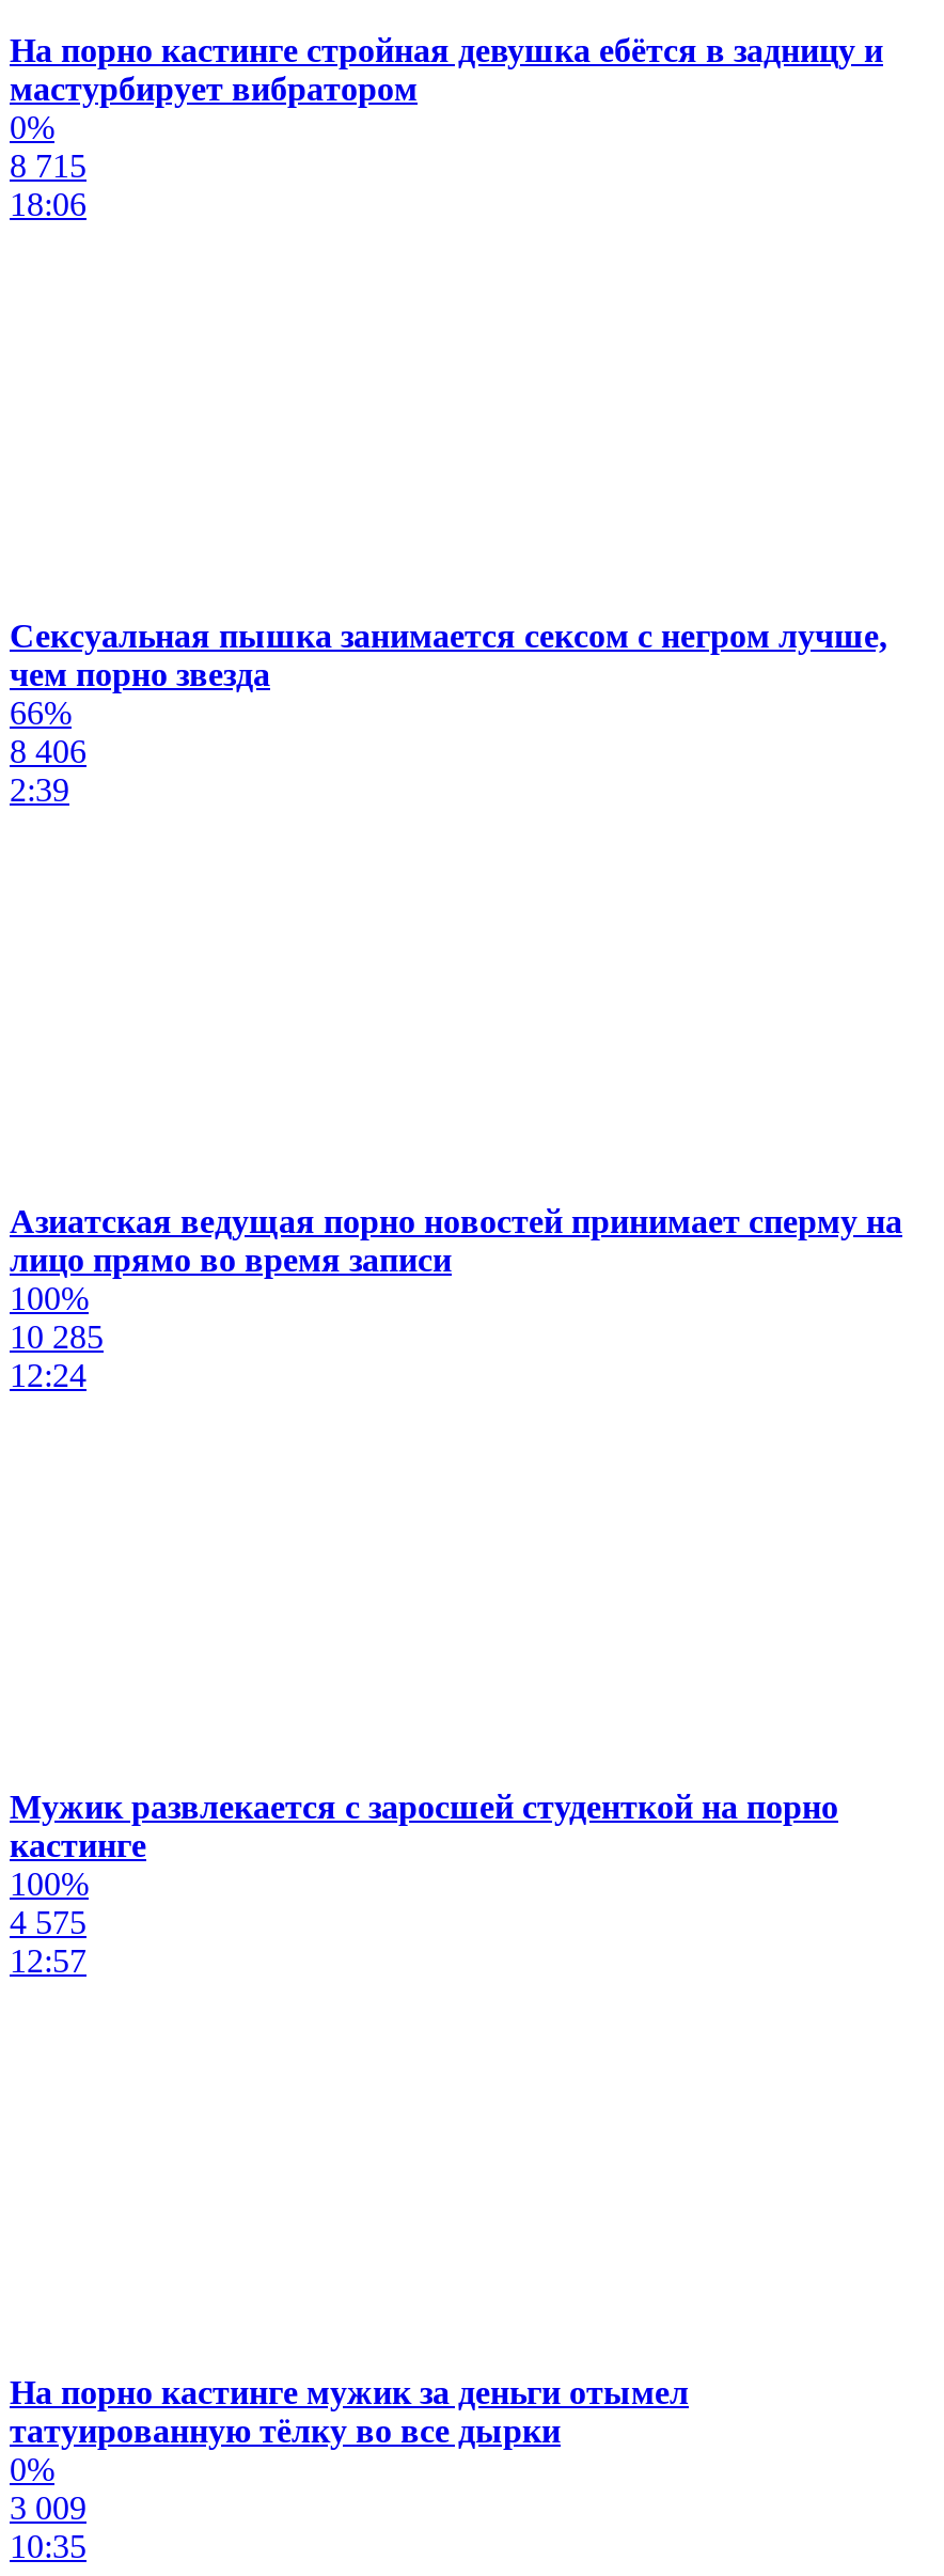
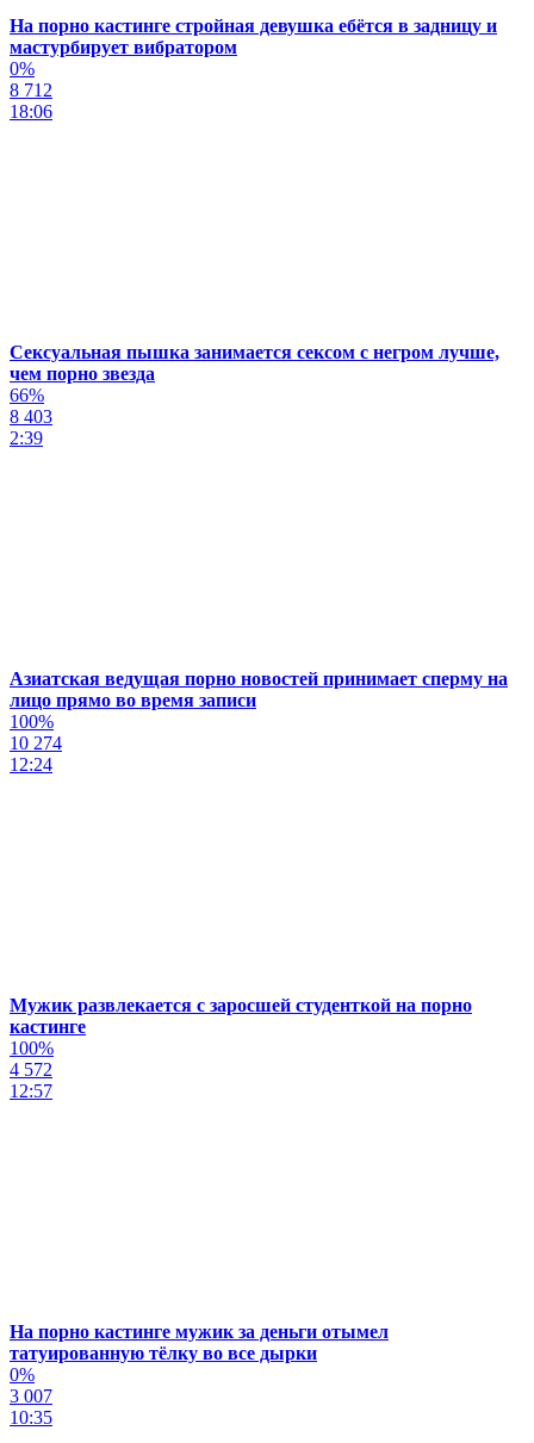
[10,147,86,184] 8 715 -> [10,80,52,100] 8 712
[10,733,86,769] 8 406 -> [10,406,52,426] 8 403
[10,1318,104,1355] 10 285 -> [10,733,62,753] 10 274
[10,1904,86,1940] 4 575 -> [10,1059,52,1079] 4 572
[10,2489,86,2526] 3 009 -> [10,1386,52,1406] 3 007

